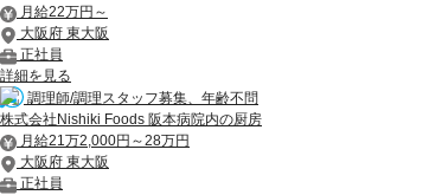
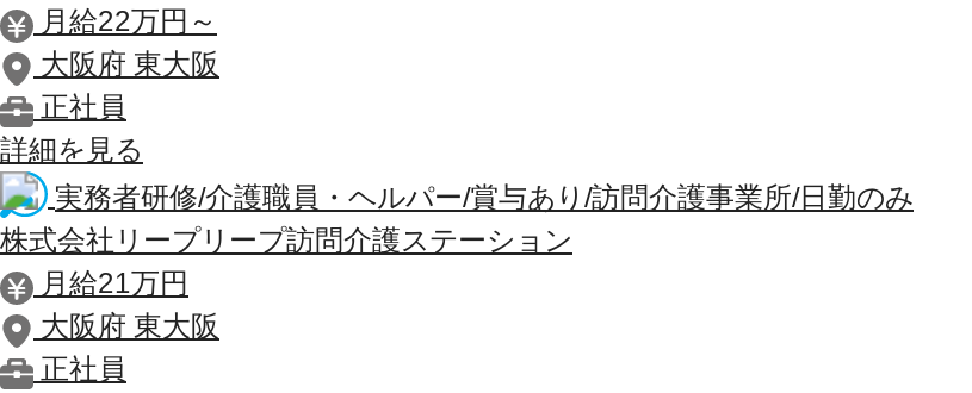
[0,90,262,149] 調理師/調理スタッフ募集、年齢不問 | 株式会社Nishiki Foods 阪本病院内の厨房 | 月給21万2,000円～28万円 -> [0,181,914,300] 実務者研修/介護職員・ヘルパー/賞与あり/訪問介護事業所/日勤のみ | 株式会社リープリープ訪問介護ステーション | 月給21万円

